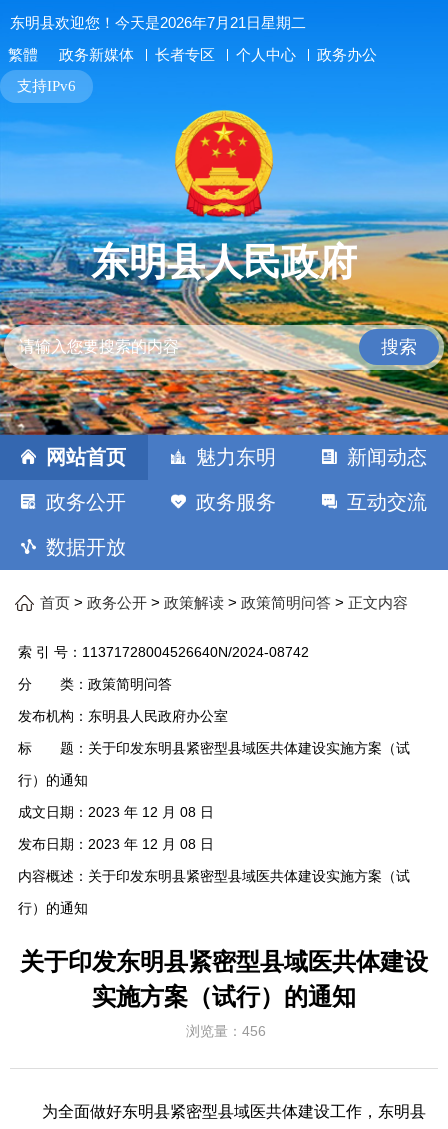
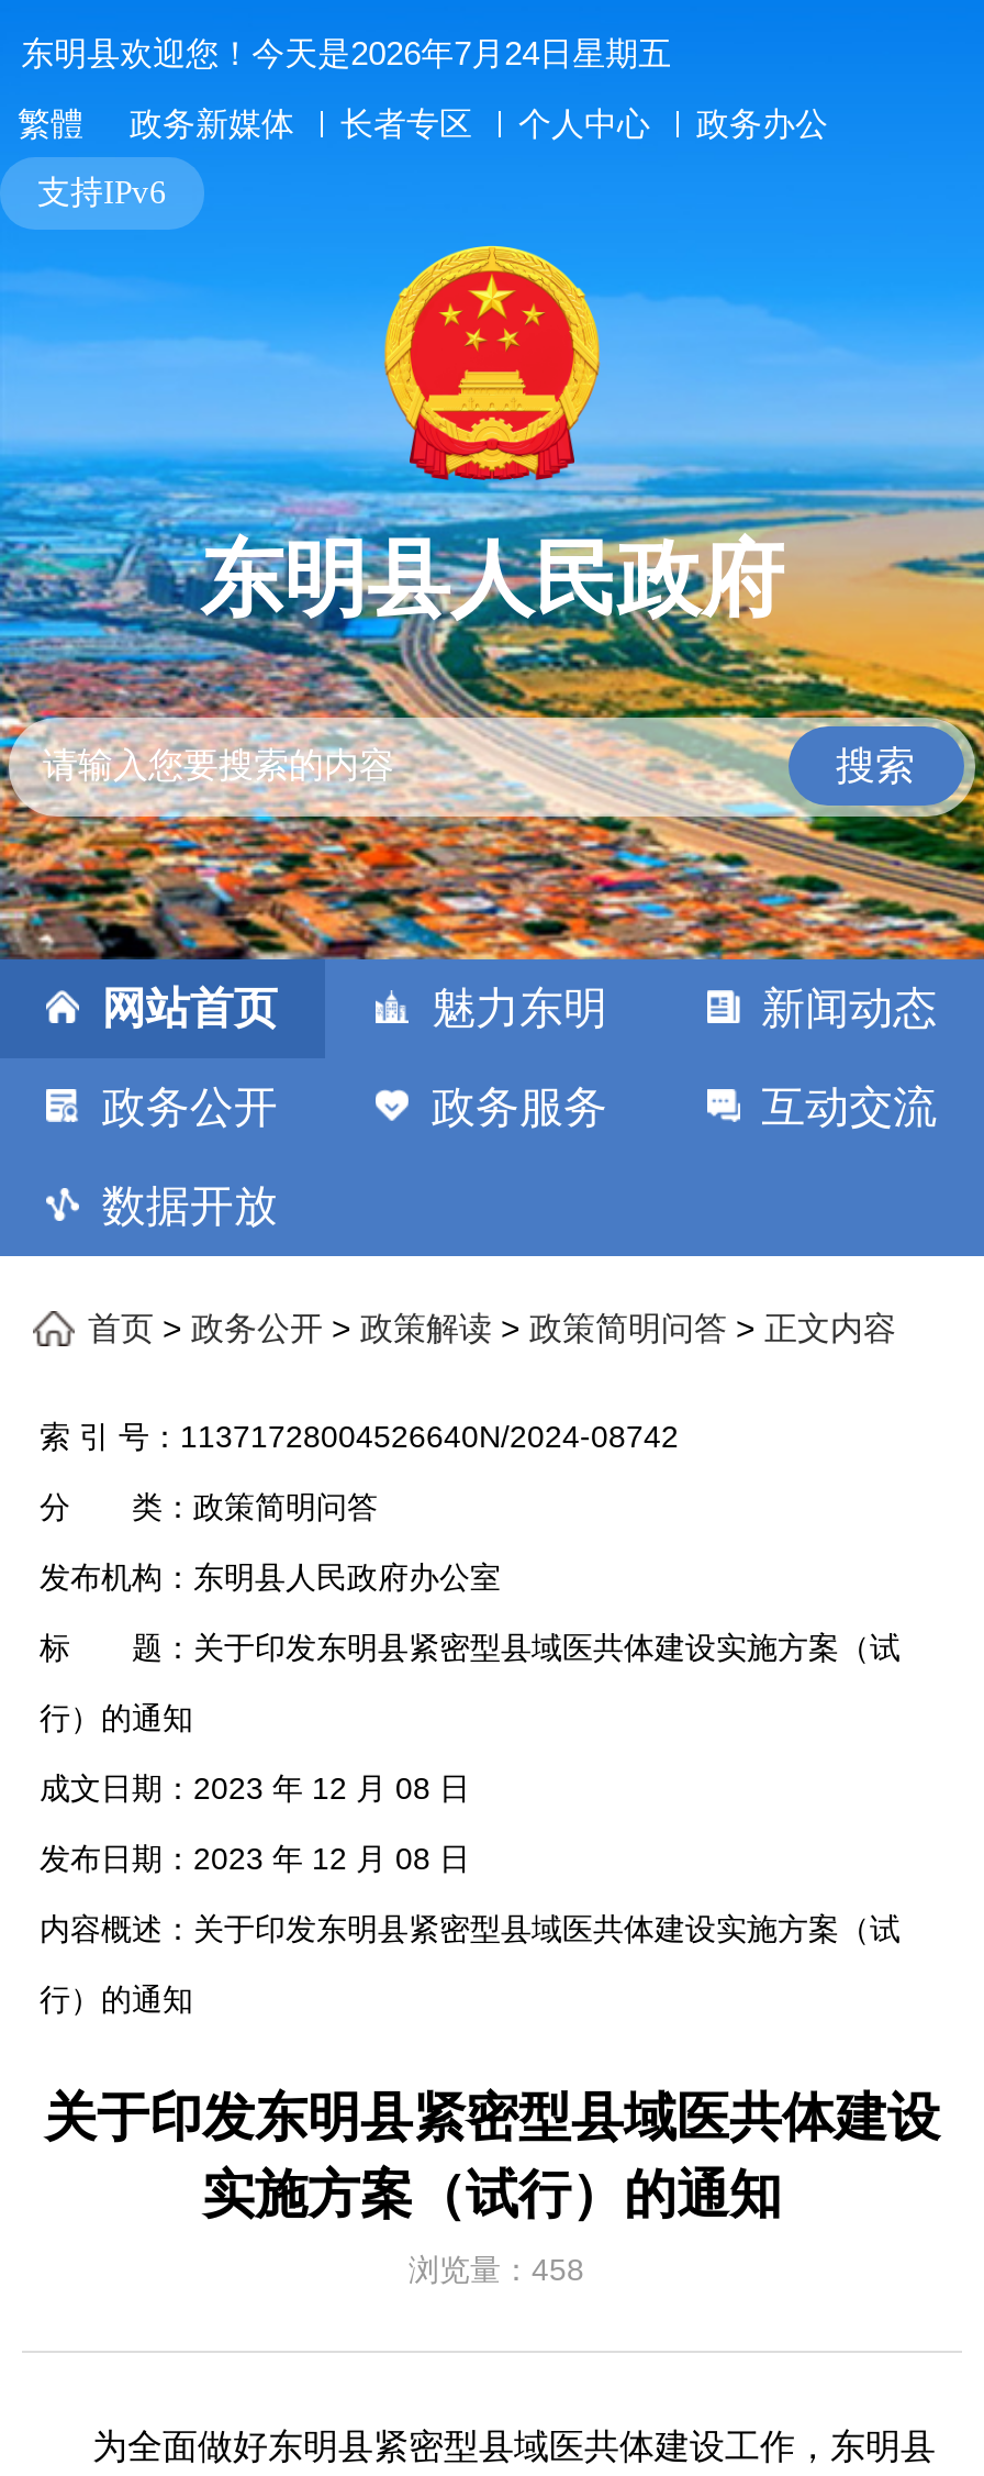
[10,14,306,31] 东明县欢迎您！今天是2026年7月21日星期二 -> [21,34,671,71] 东明县欢迎您！今天是2026年7月24日星期五
[186,1023,266,1039] 浏览量：456 -> [409,2252,584,2287] 浏览量：458

